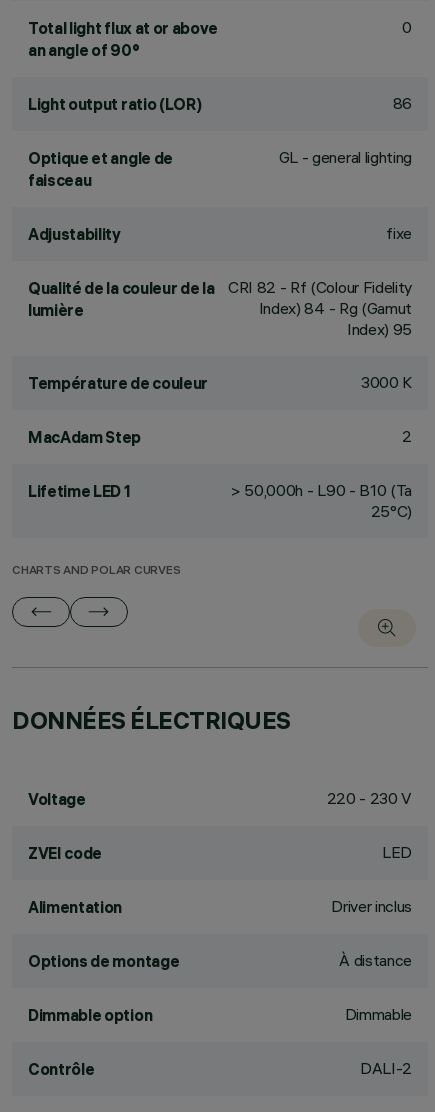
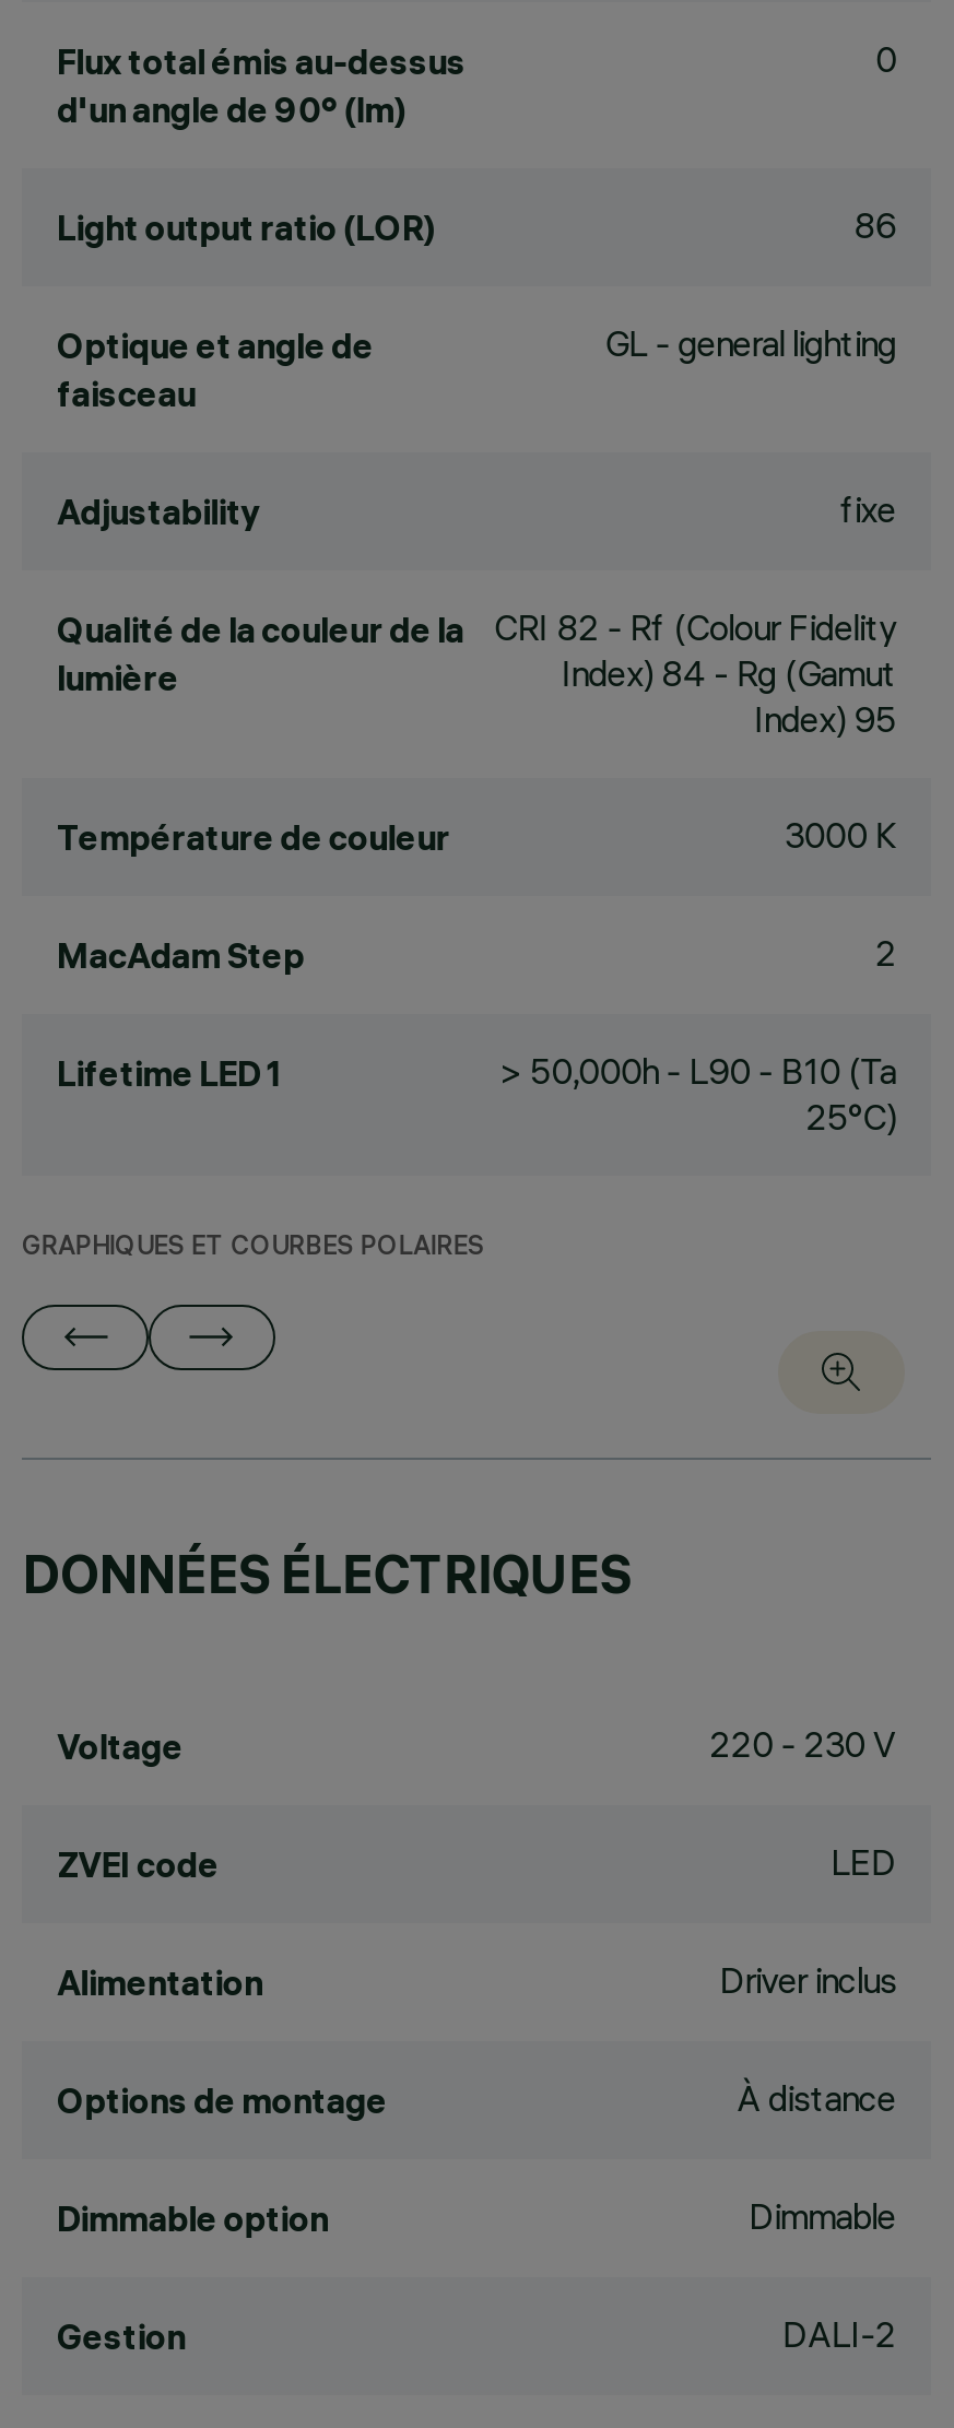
[28,18,218,60] Total light flux at or above | an angle of 90° -> [57,39,466,131] Flux total émis au-dessus | d'un angle de 90° (lm)
[12,565,180,578] CHARTS AND POLAR CURVES -> [22,1235,485,1263] GRAPHIQUES ET COURBES POLAIRES
[28,1059,94,1079] Contrôle -> [57,2314,185,2358] Gestion

